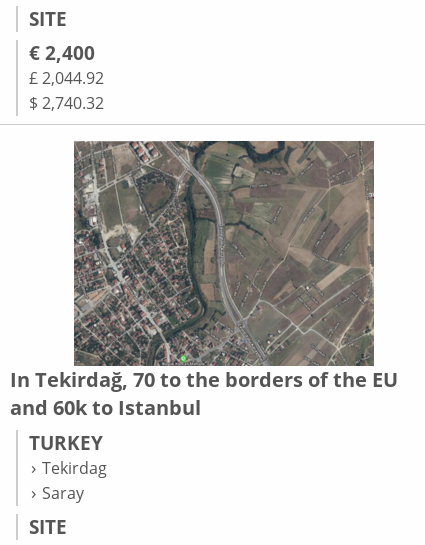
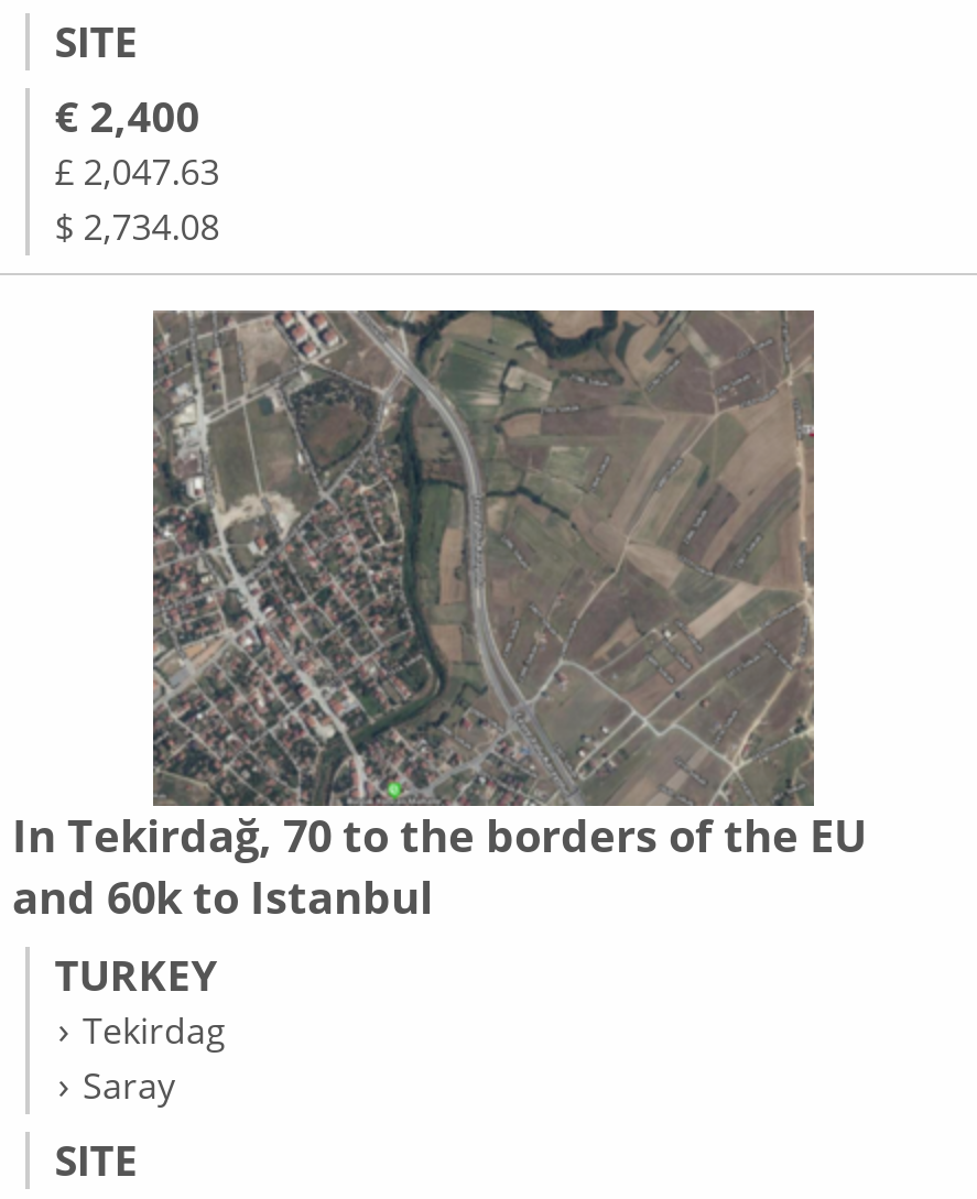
[29,67,104,89] £ 2,044.92 -> [54,147,220,196] £ 2,047.63
[29,92,104,114] $ 2,740.32 -> [54,202,220,251] $ 2,734.08

